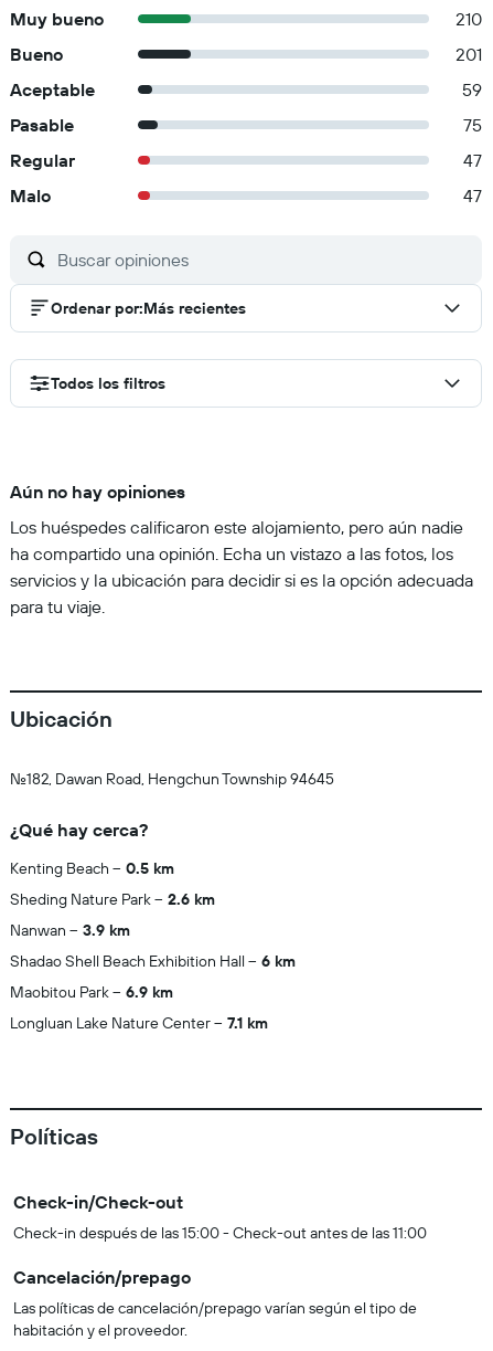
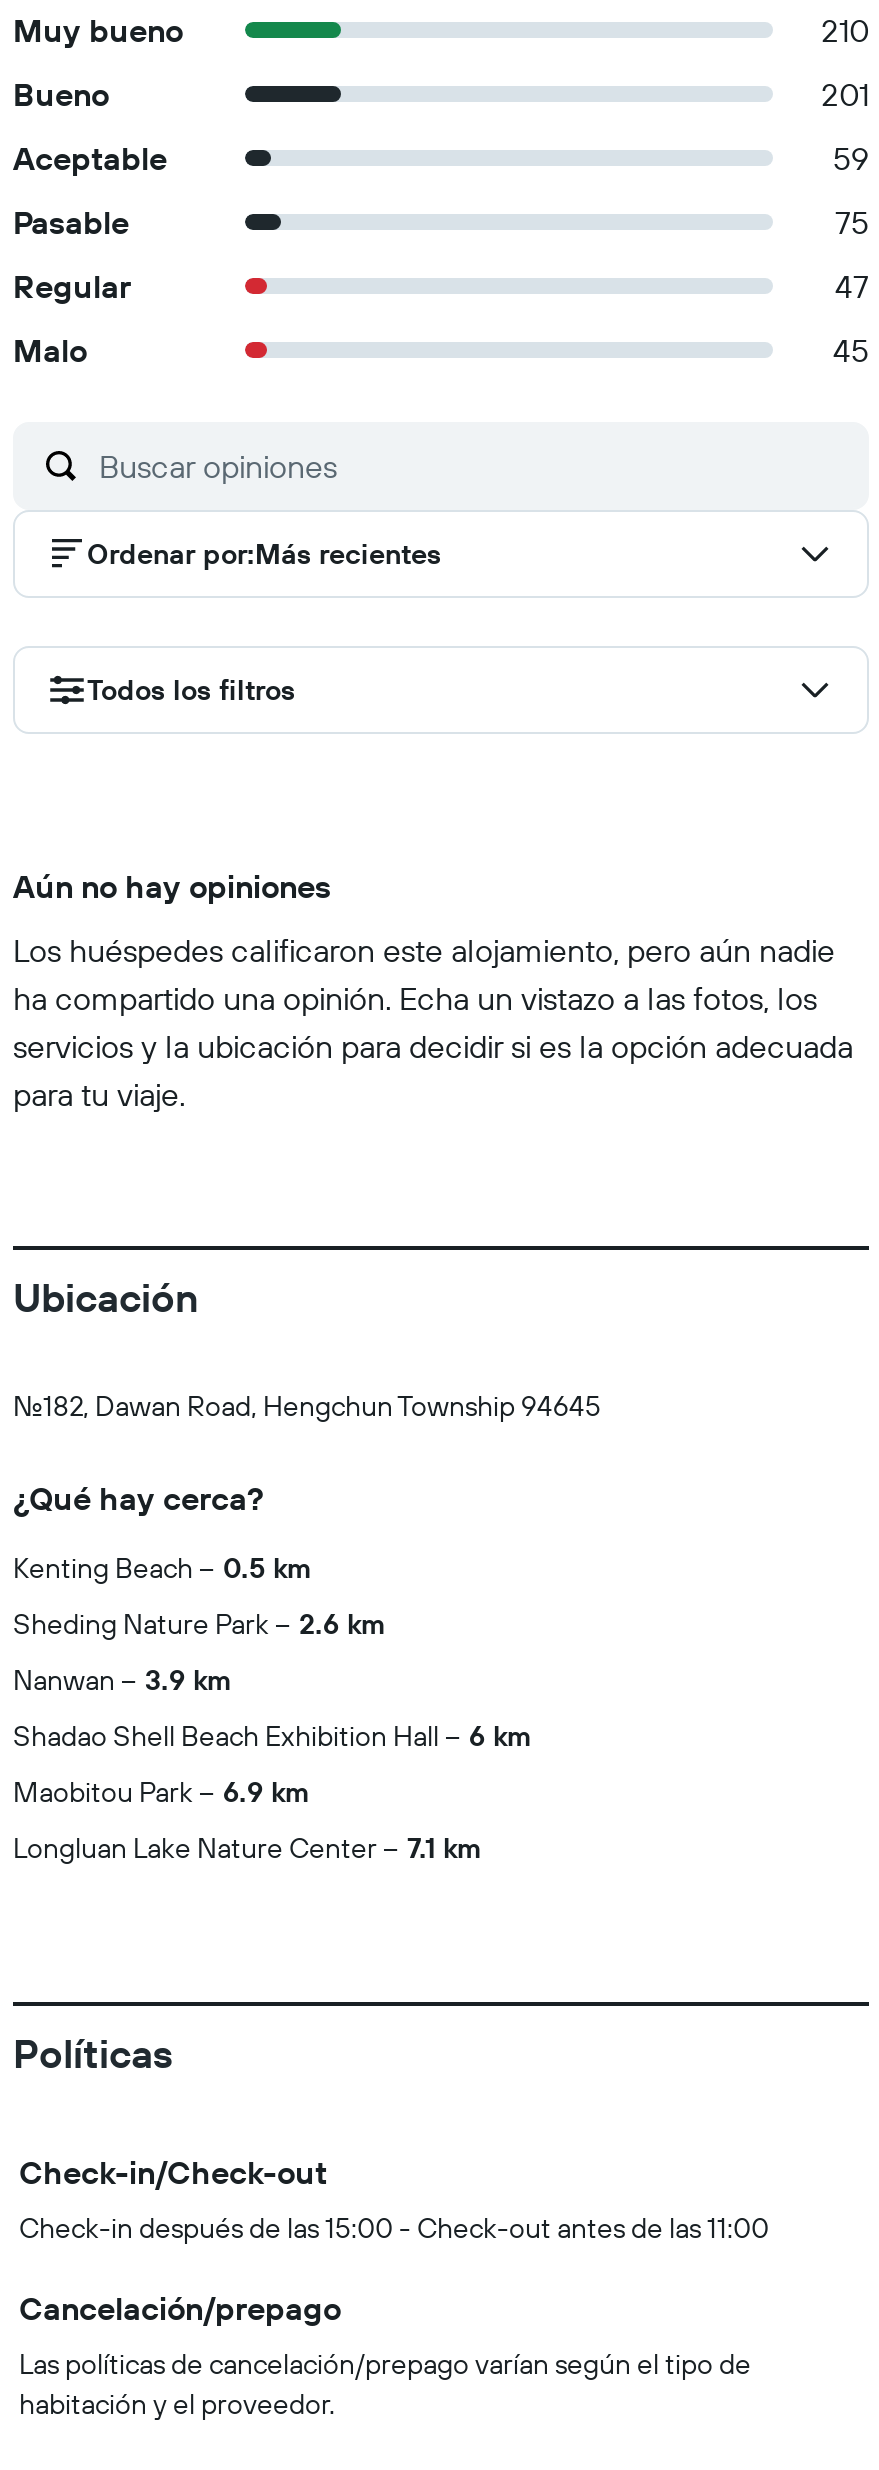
[463,184,482,207] 47 -> [833,330,869,370] 45

